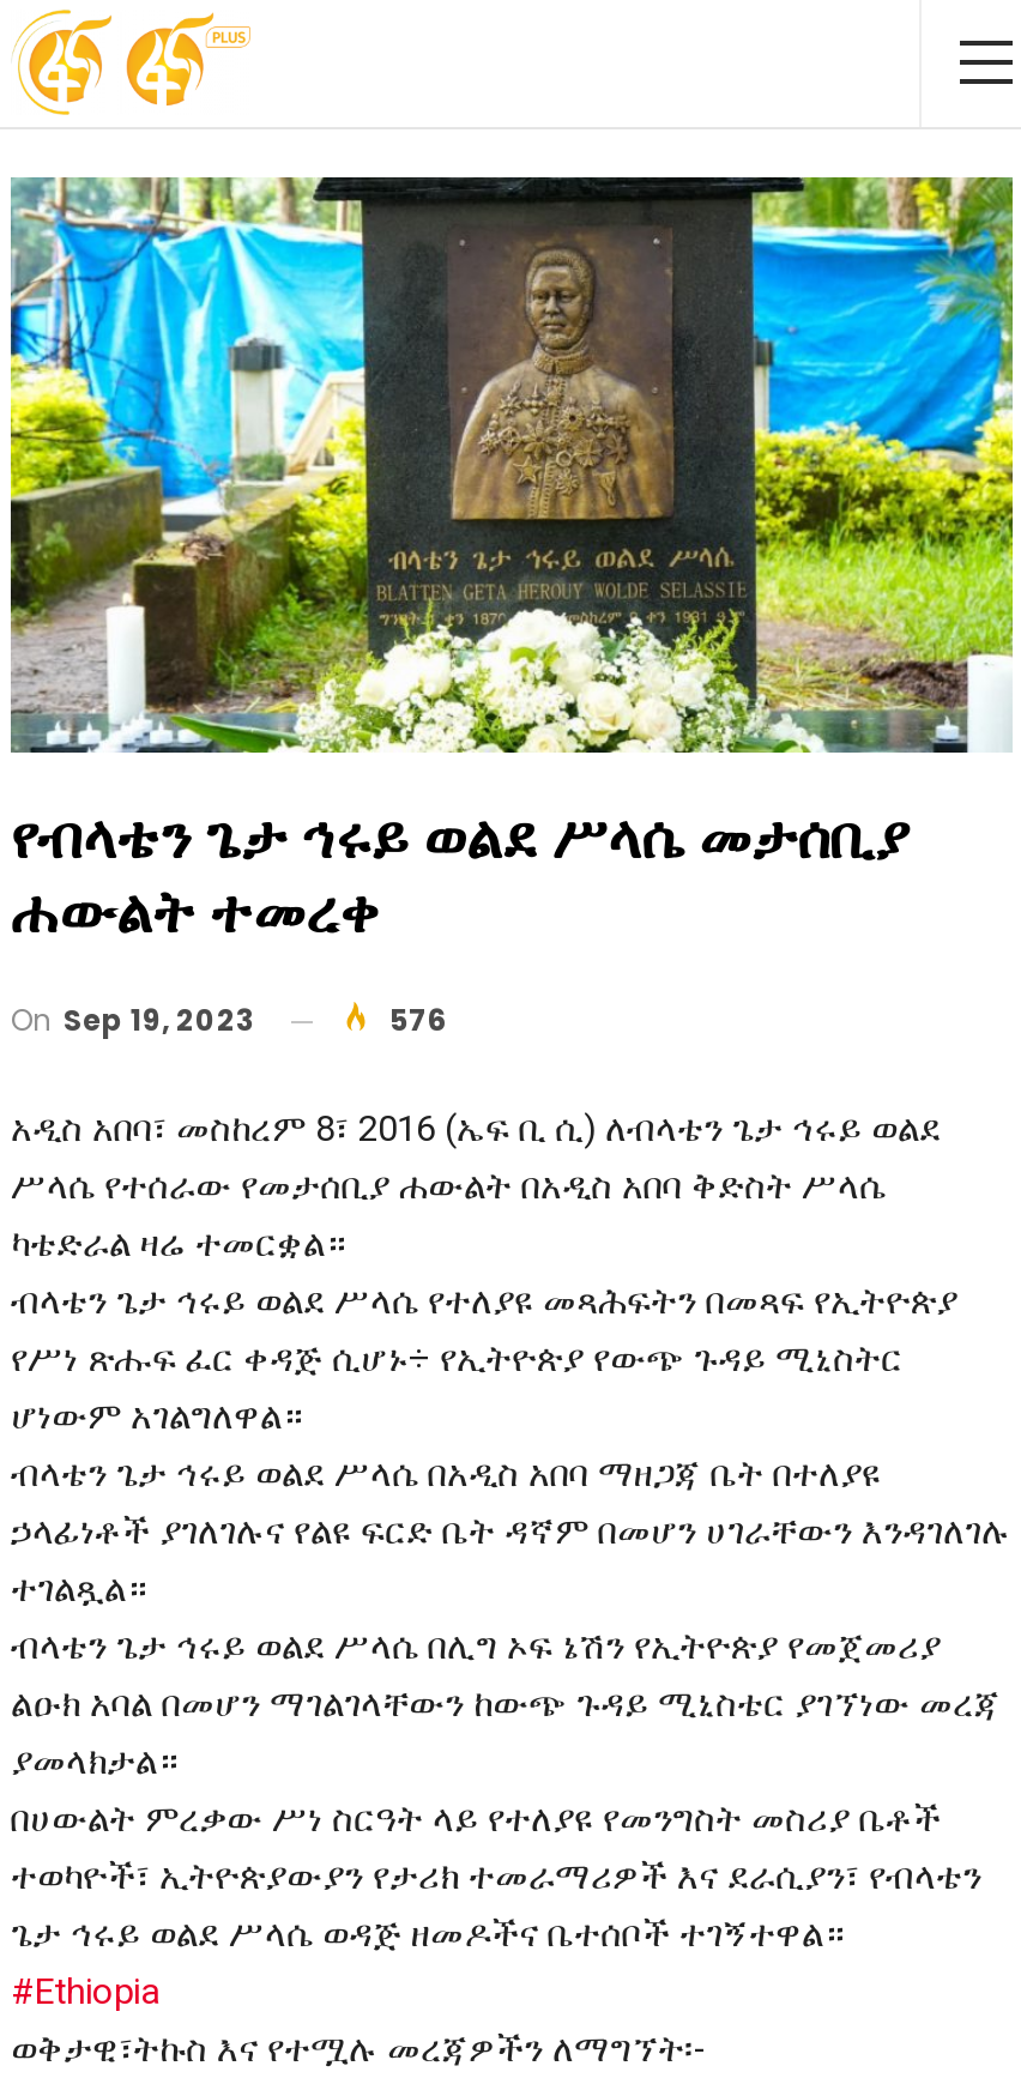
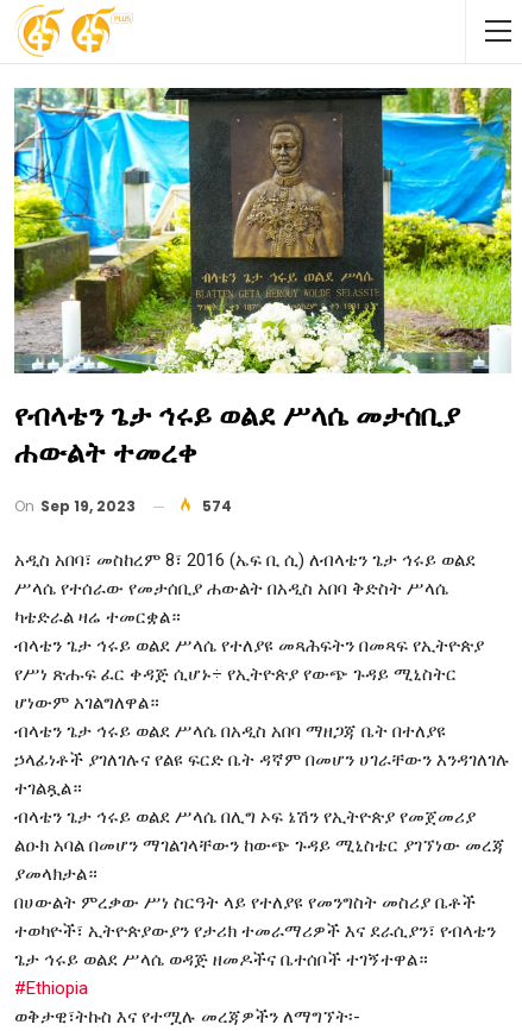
[389,998,447,1039] 576 -> [202,495,232,516] 574

